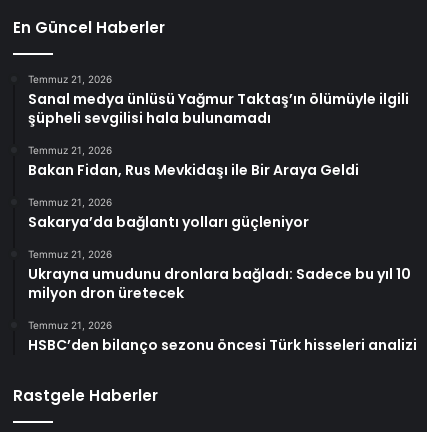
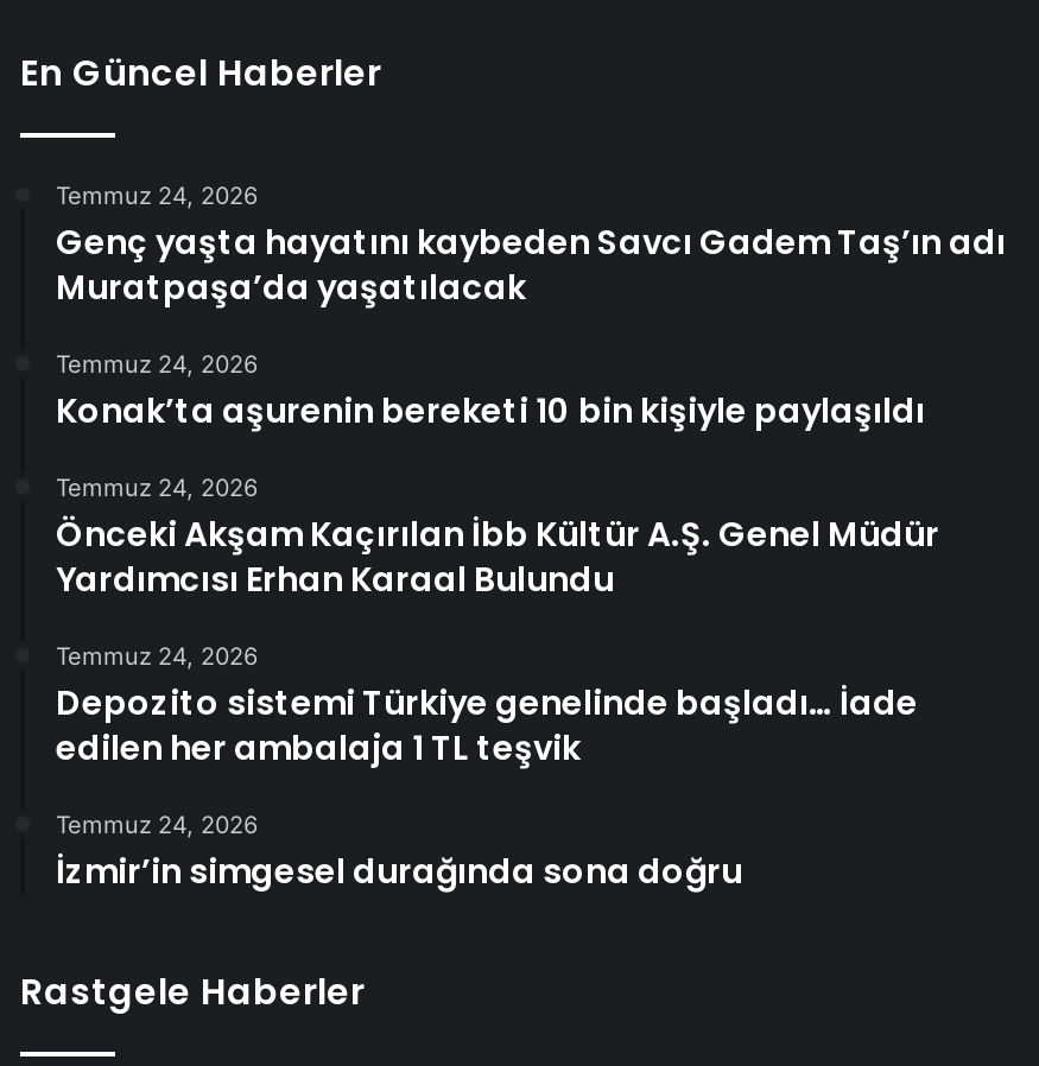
[28,73,409,128] Temmuz 21, 2026 | Sanal medya ünlüsü Yağmur Taktaş’ın ölümüyle ilgili | şüpheli sevgilisi hala bulunamadı -> [56,181,1006,311] Temmuz 24, 2026 | Genç yaşta hayatını kaybeden Savcı Gadem Taş’ın adı | Muratpaşa’da yaşatılacak
[28,144,359,180] Temmuz 21, 2026 | Bakan Fidan, Rus Mevkidaşı ile Bir Araya Geldi -> [56,349,925,435] Temmuz 24, 2026 | Konak’ta aşurenin bereketi 10 bin kişiyle paylaşıldı
[28,196,309,232] Temmuz 21, 2026 | Sakarya’da bağlantı yolları güçleniyor -> [56,473,939,603] Temmuz 24, 2026 | Önceki Akşam Kaçırılan İbb Kültür A.Ş. Genel Müdür | Yardımcısı Erhan Karaal Bulundu
[28,248,411,303] Temmuz 21, 2026 | Ukrayna umudunu dronlara bağladı: Sadece bu yıl 10 | milyon dron üretecek -> [56,641,918,772] Temmuz 24, 2026 | Depozito sistemi Türkiye genelinde başladı… İade | edilen her ambalaja 1 TL teşvik
[28,319,417,355] Temmuz 21, 2026 | HSBC’den bilanço sezonu öncesi Türk hisseleri analizi -> [56,810,742,895] Temmuz 24, 2026 | İzmir’in simgesel durağında sona doğru

